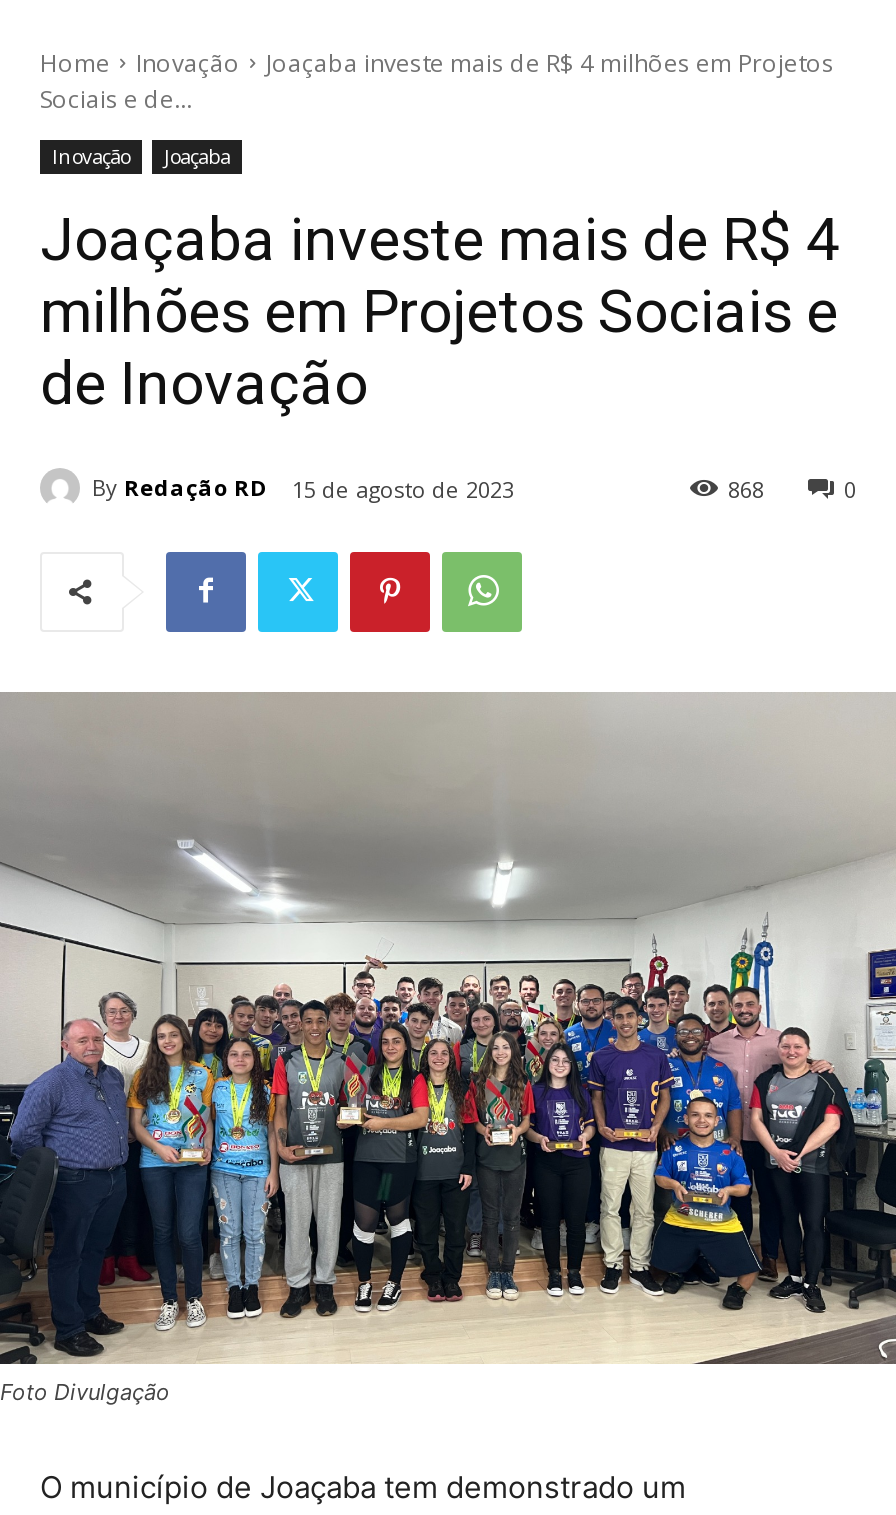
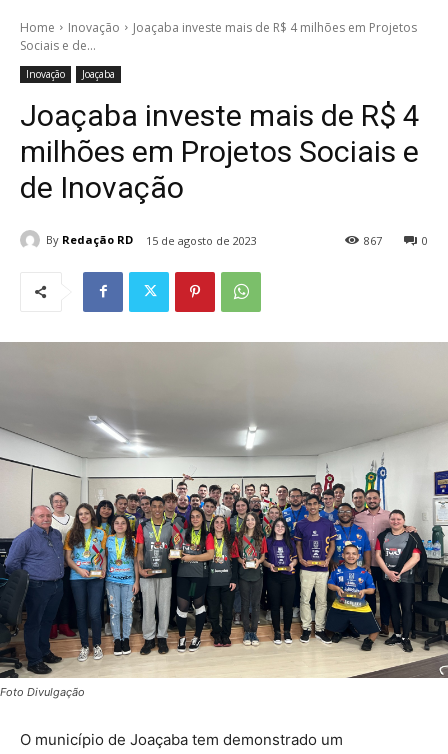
[728,473,764,503] 868 -> [364,233,382,248] 867

